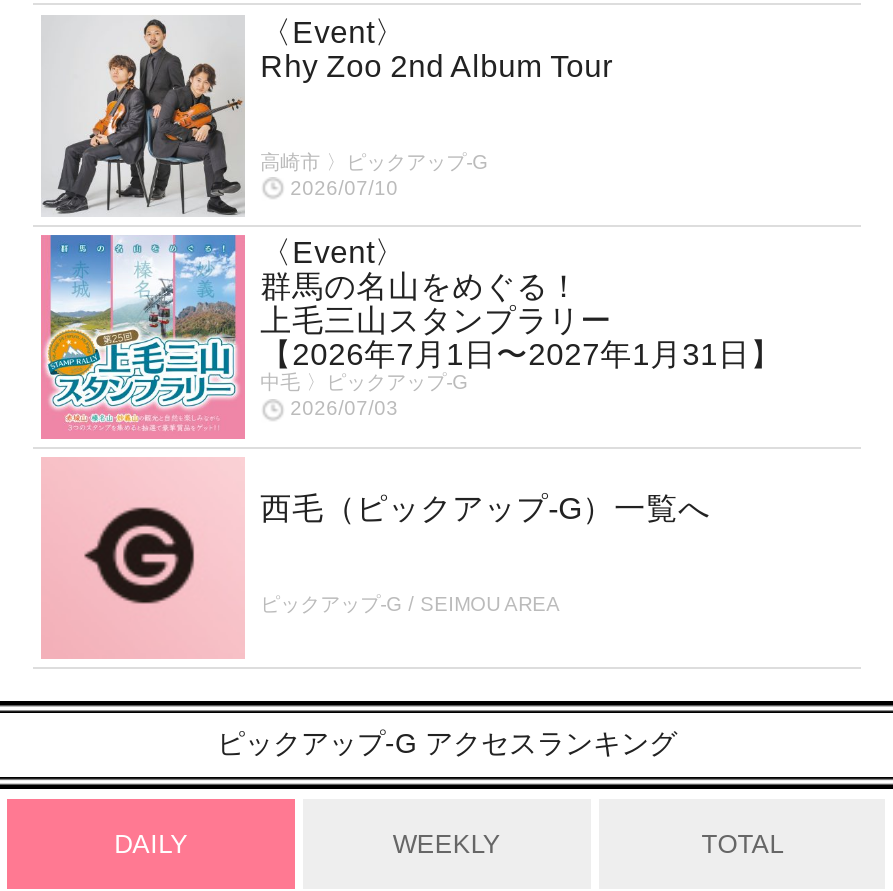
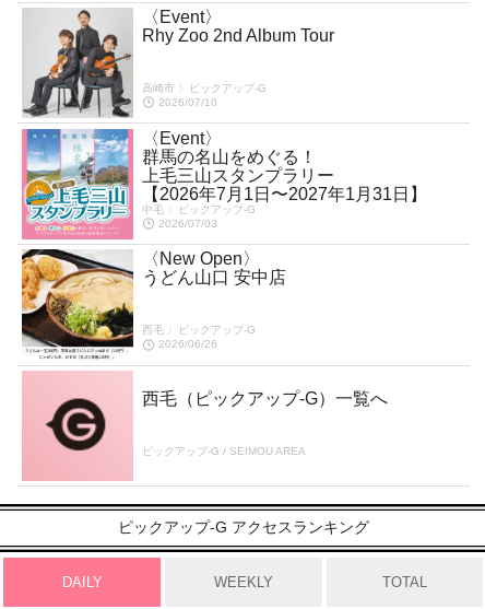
none -> [21,248,286,360] [image] | 〈New Open〉 | うどん山口 安中店 | 西毛 〉ピックアップ-G | 2026/06/26

